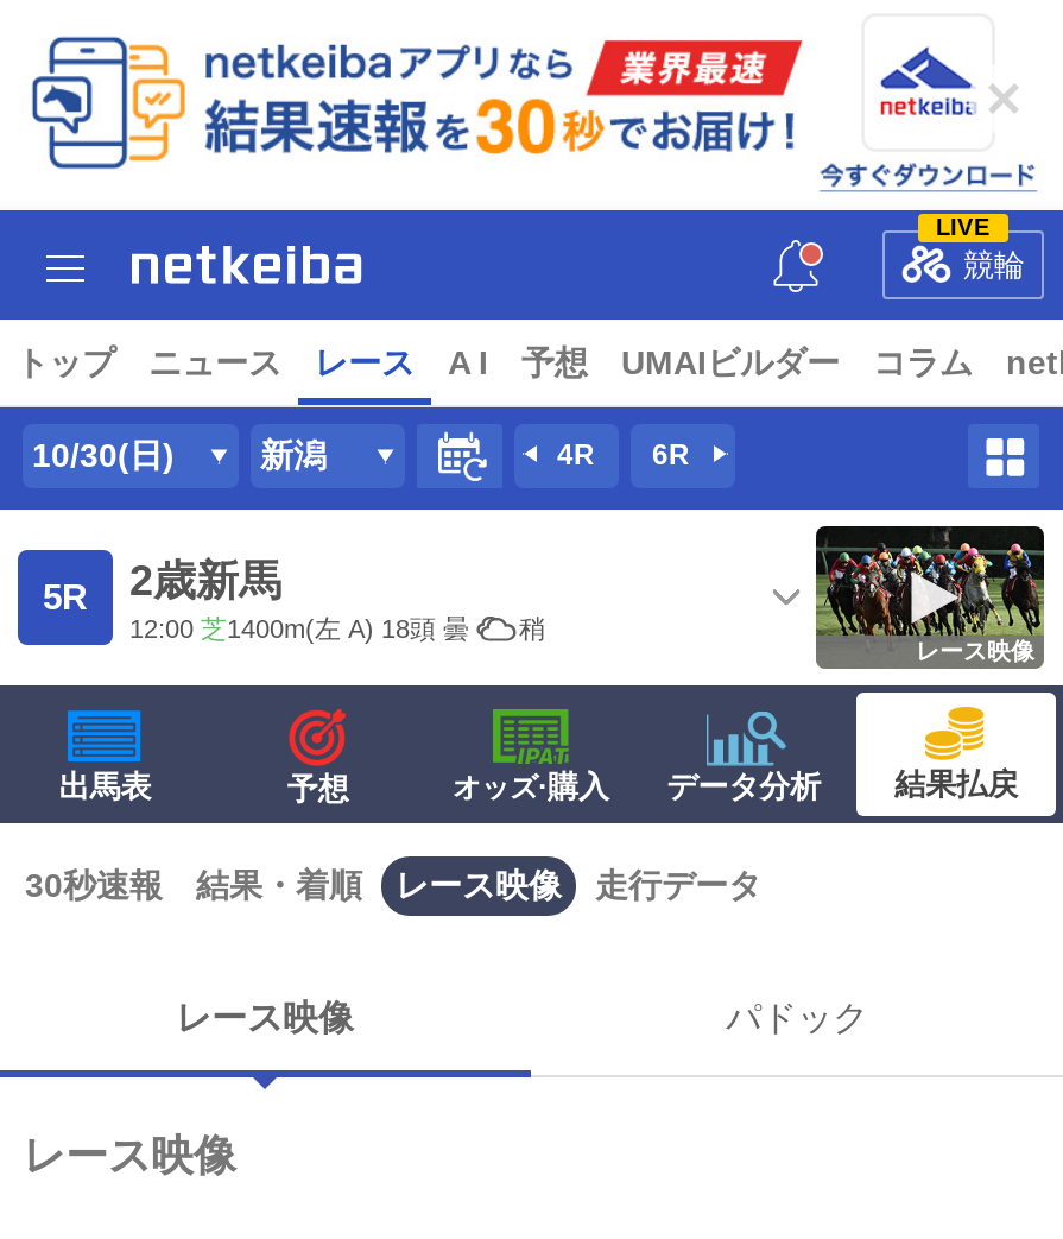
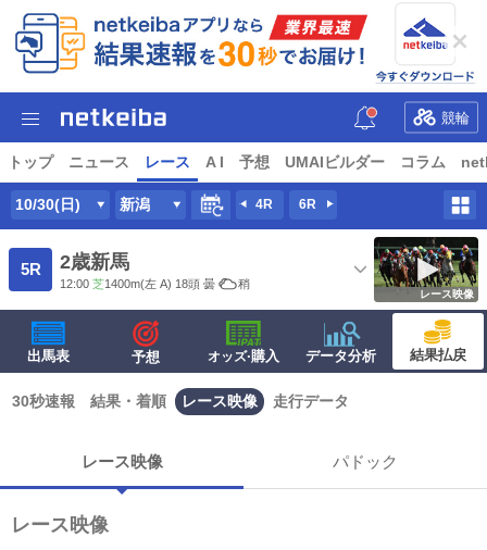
[936,213,991,239] LIVE -> none

